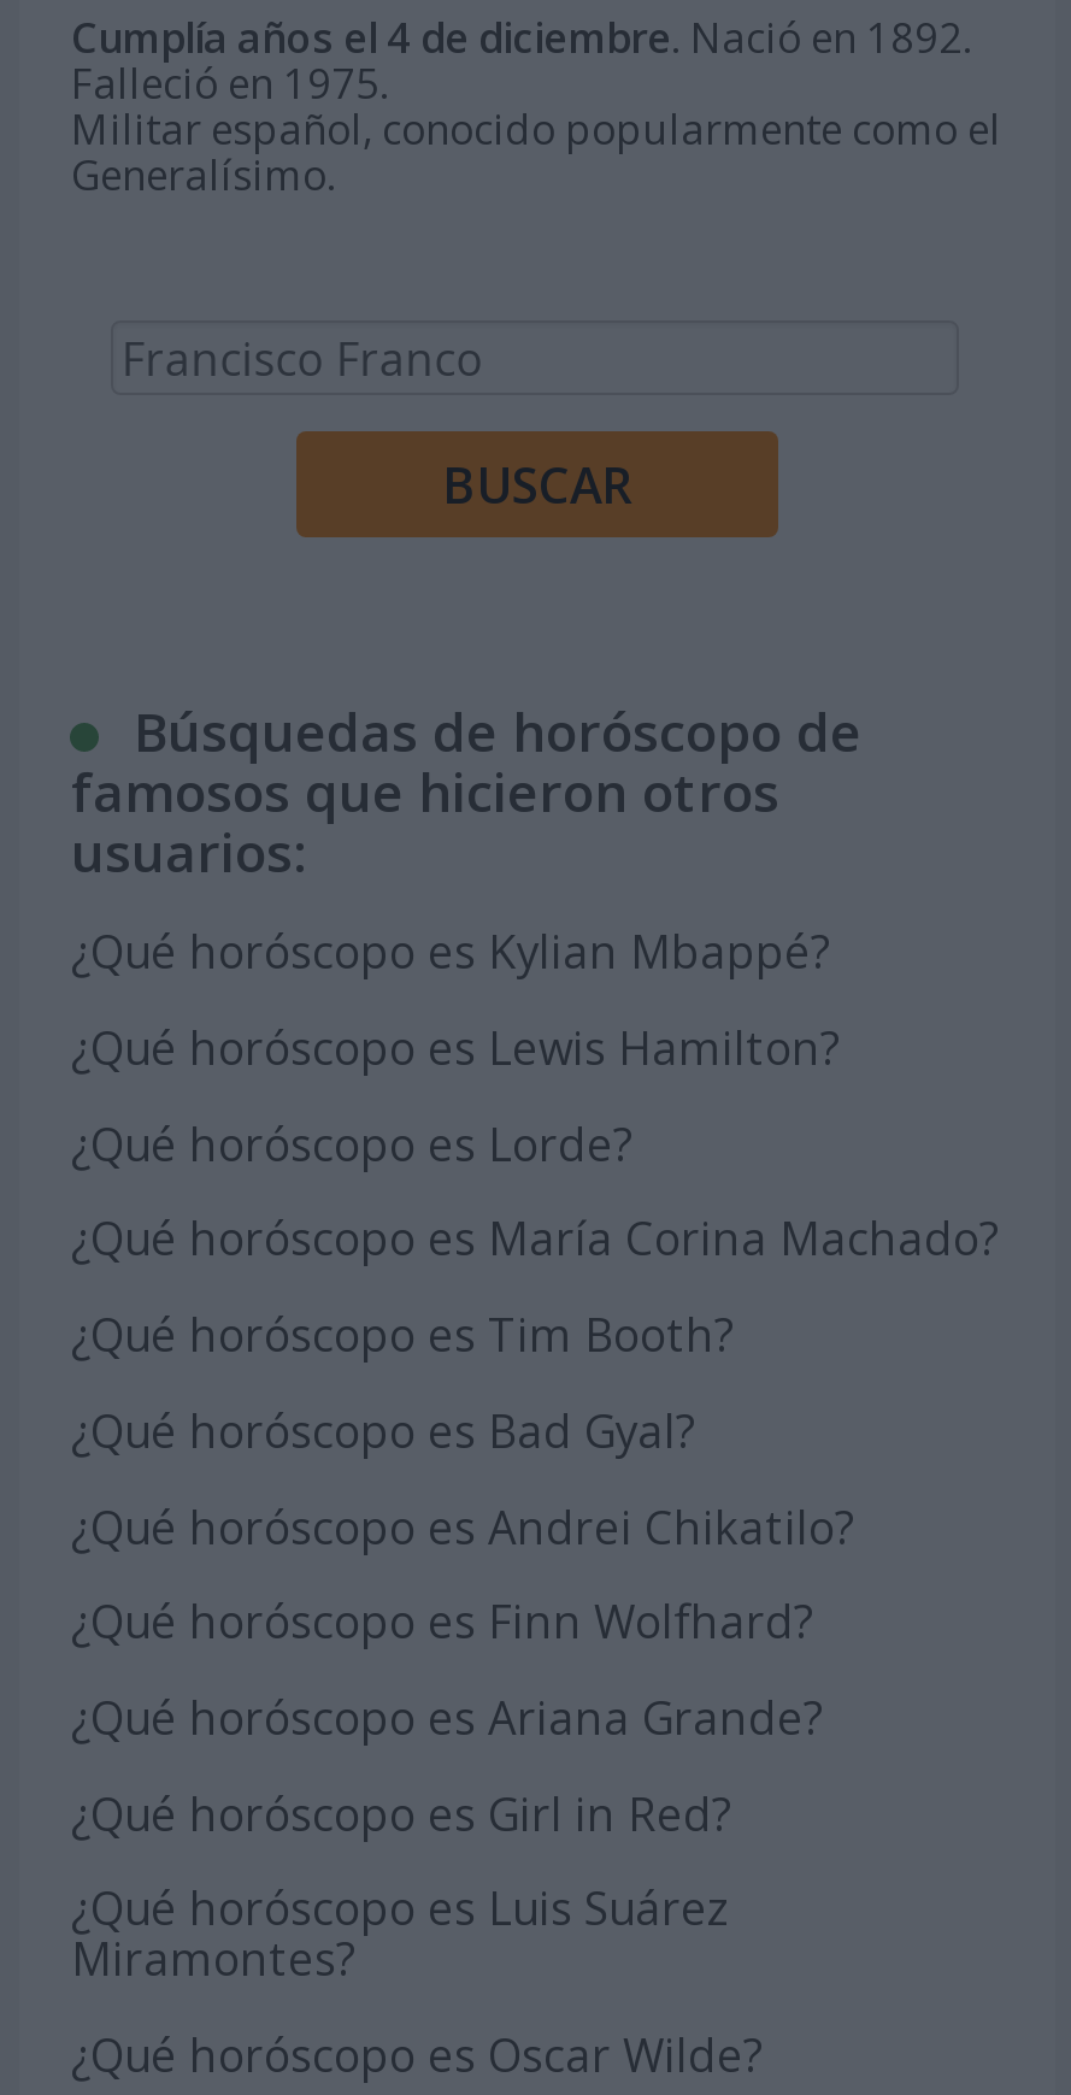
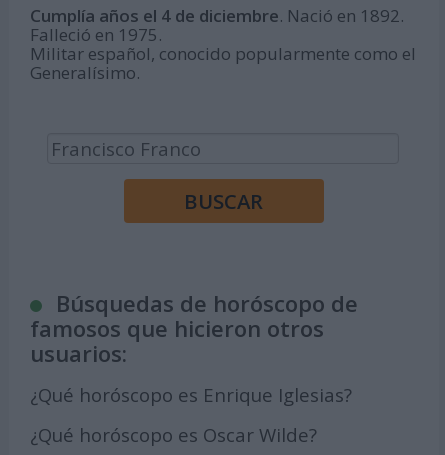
[71,921,999,1988] ¿Qué horóscopo es Kylian Mbappé? | ¿Qué horóscopo es Lewis Hamilton? | ¿Qué horóscopo es Lorde? | ¿Qué horóscopo es María Corina Machado? | ¿Qué horóscopo es Tim Booth? | ¿Qué horóscopo es Bad Gyal? | ¿Qué horóscopo es Andrei Chikatilo? | ¿Qué horóscopo es Finn Wolfhard? | ¿Qué horóscopo es Ariana Grande? | ¿Qué horóscopo es Girl in Red? | ¿Qué horóscopo es Luis Suárez | Miramontes? -> [30,382,352,407] ¿Qué horóscopo es Enrique Iglesias?

